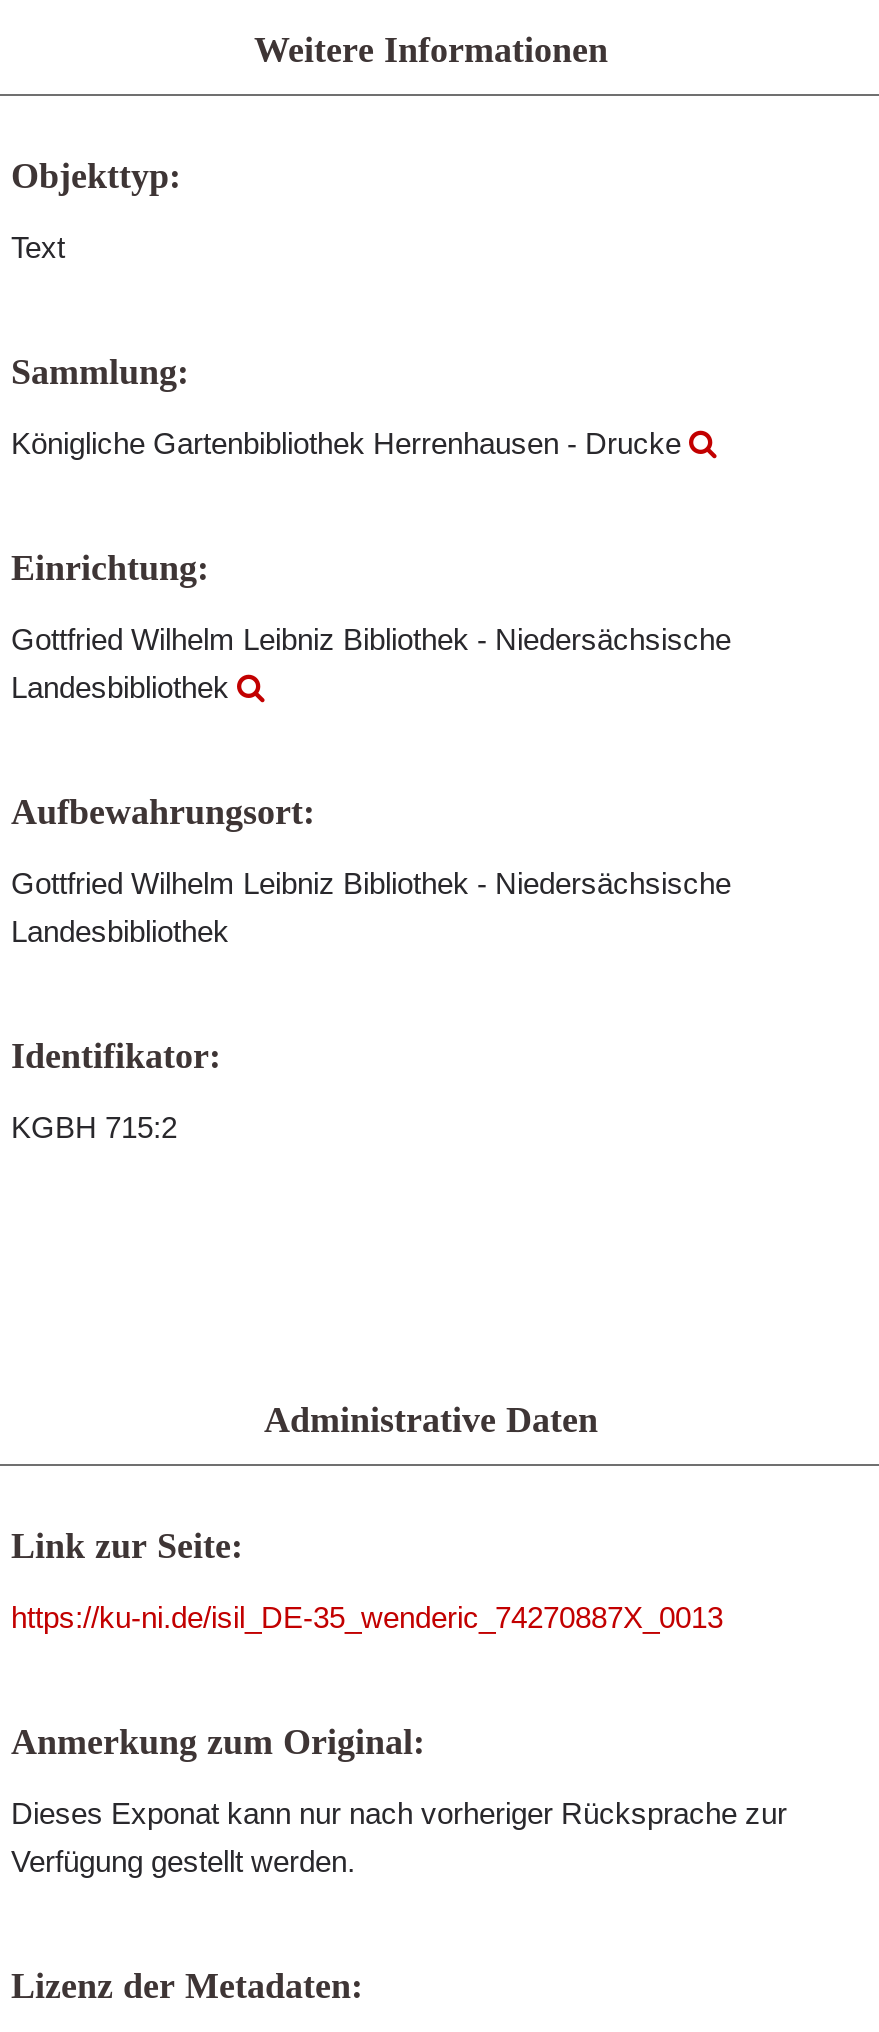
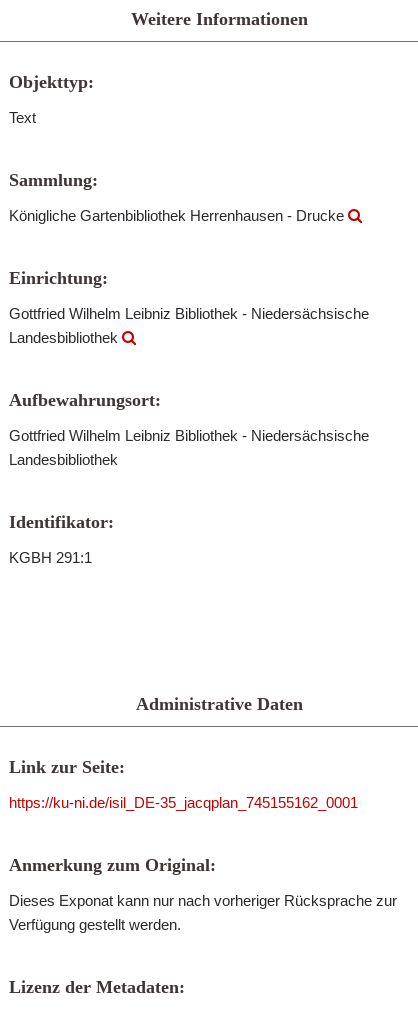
[11,1110,177,1144] KGBH 715:2 -> [9,549,92,566] KGBH 291:1
[11,1600,723,1634] https://ku-ni.de/isil_DE-35_wenderic_74270887X_0013 -> [9,794,358,811] https://ku-ni.de/isil_DE-35_jacqplan_745155162_0001

